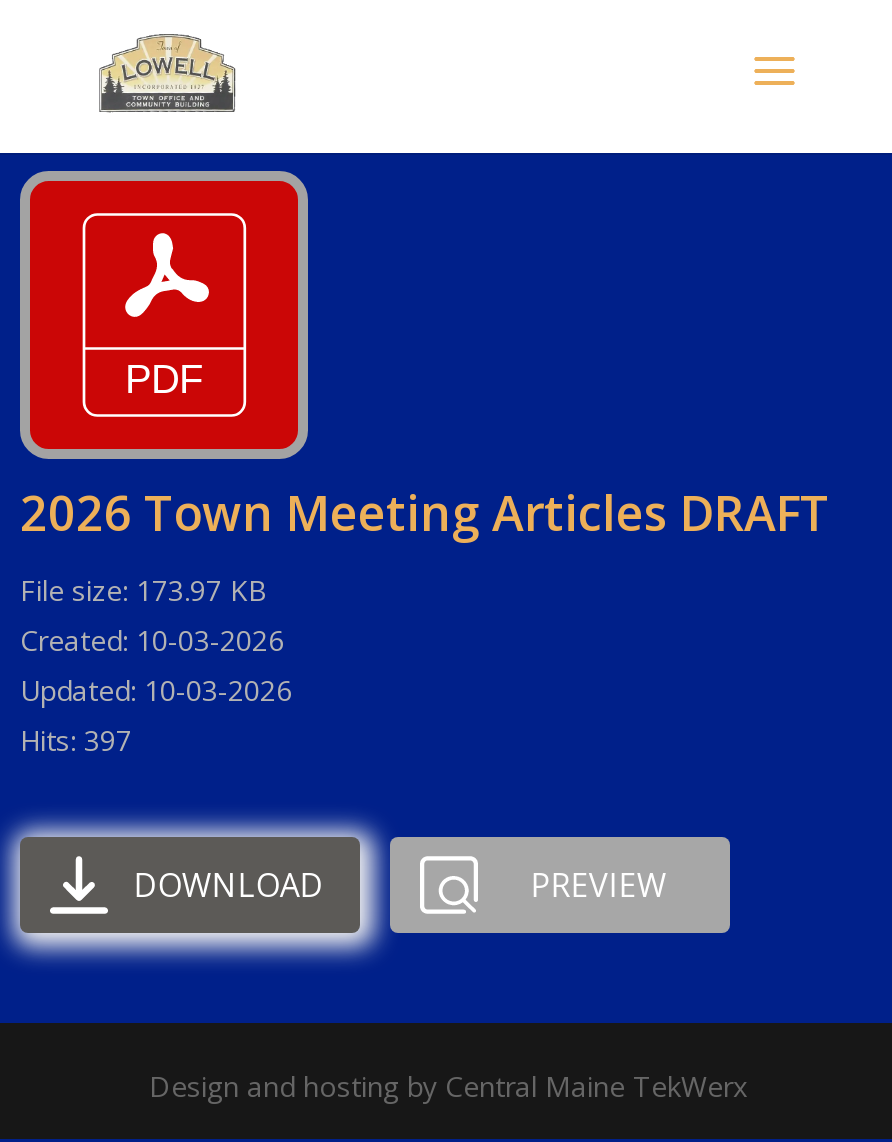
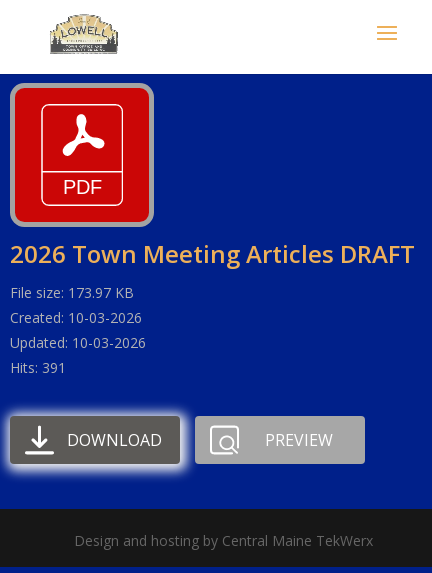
[20,721,132,759] Hits: 397 -> [10,358,66,377] Hits: 391

